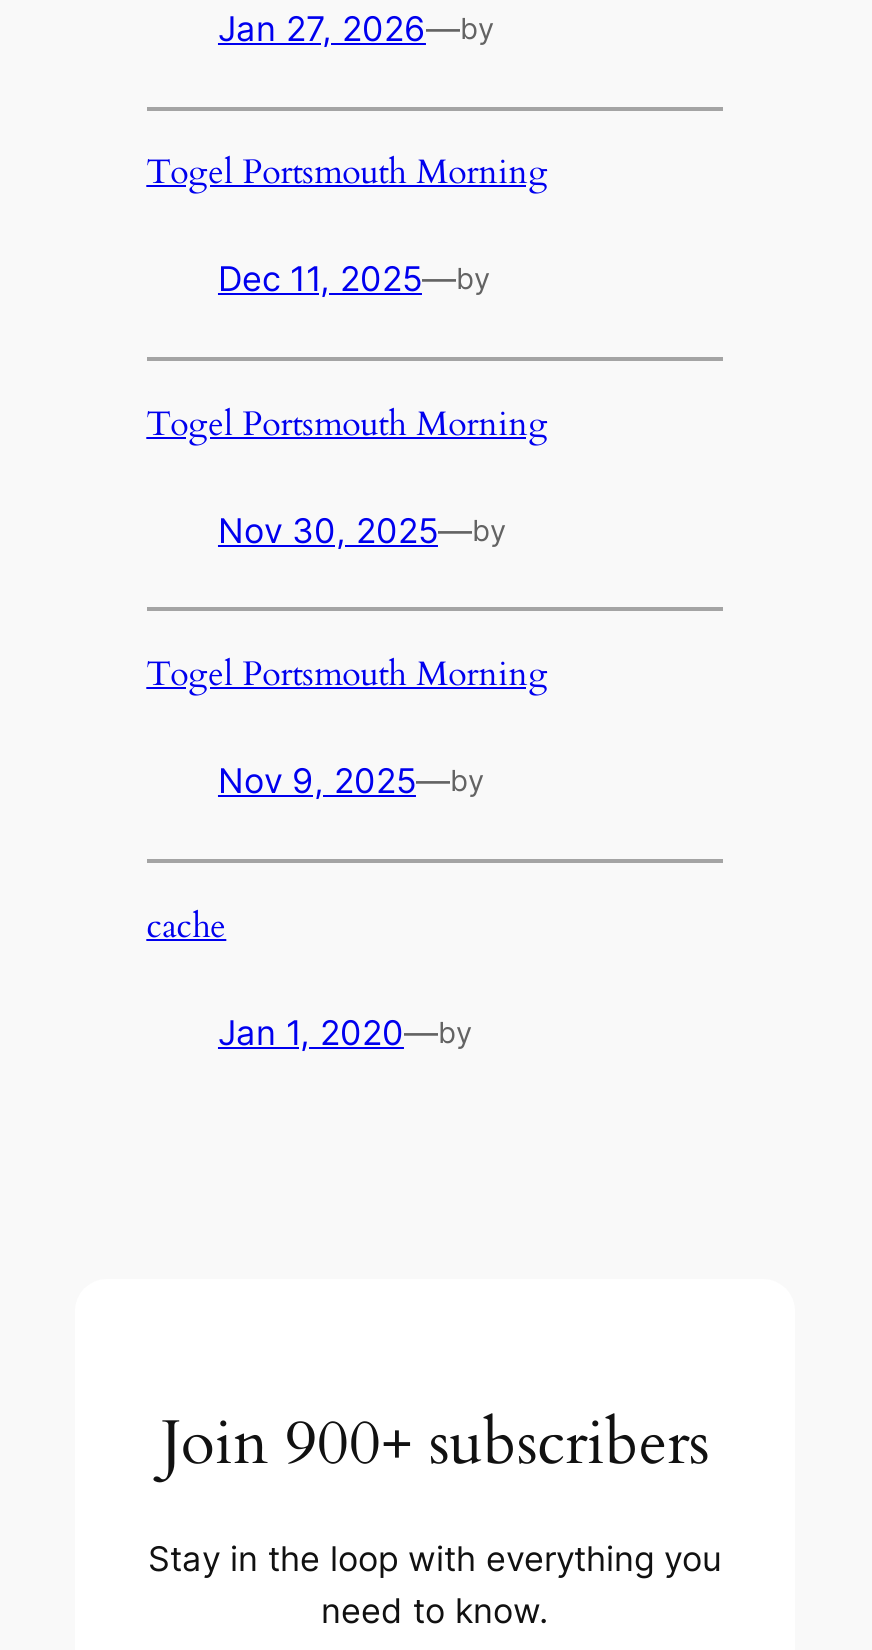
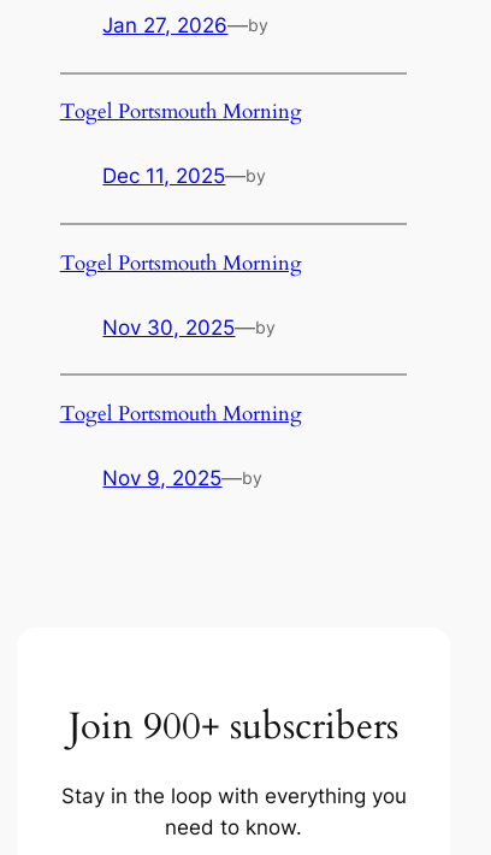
[146,903,472,1052] cache | Jan 1, 2020—by -> none

